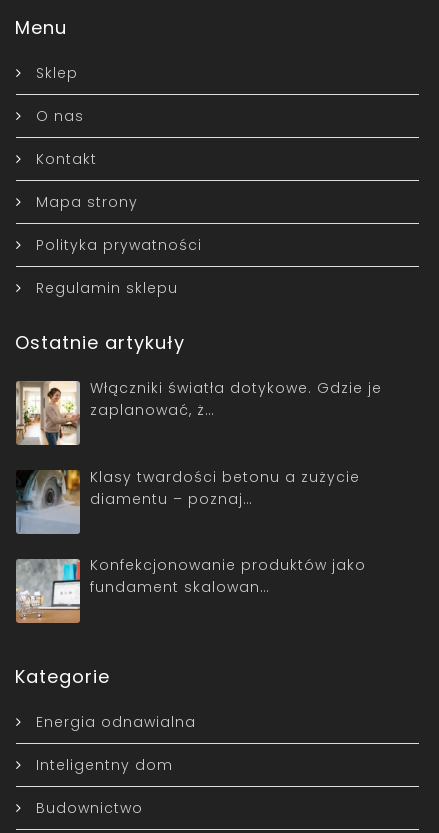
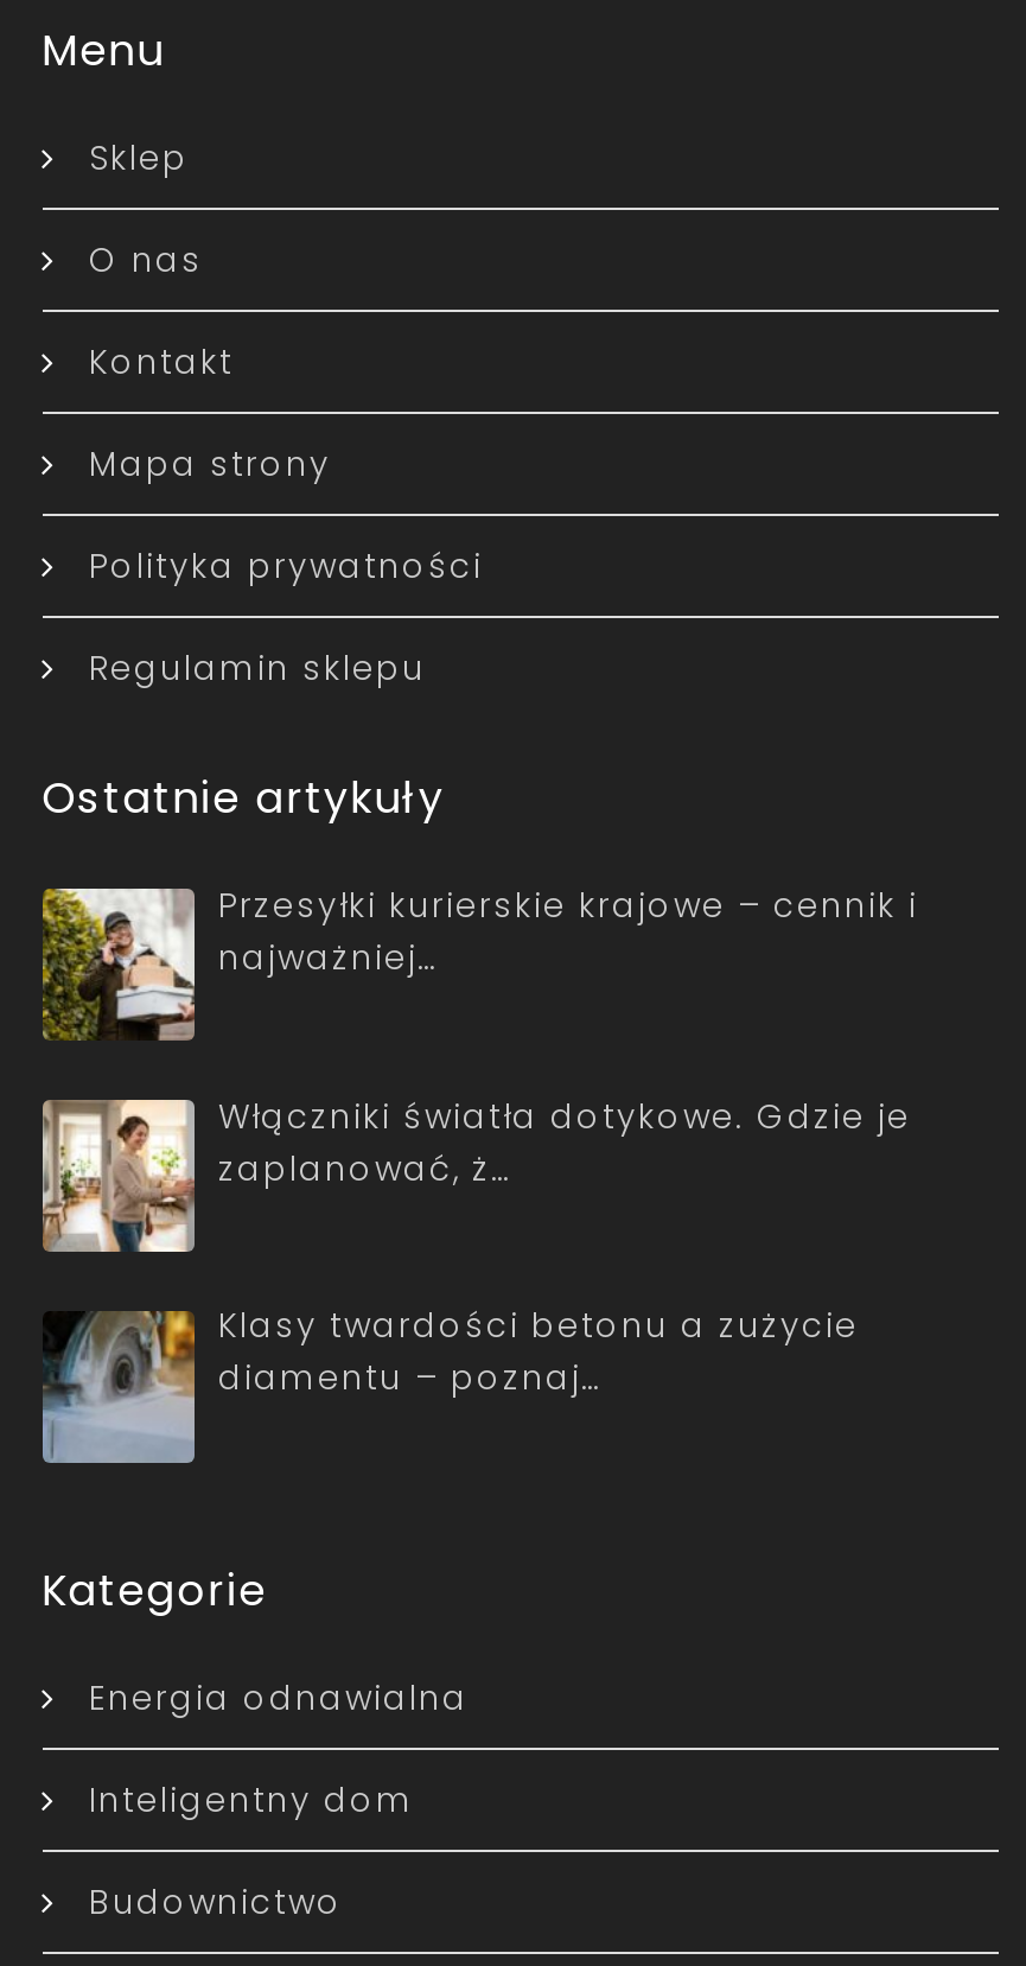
none -> [40,882,918,1043] [image] | Przesyłki kurierskie krajowe – cennik i | najważniej…
moved [14,378,382,509] -> [38,1092,911,1402]: [image] | Włączniki światła dotykowe. Gdzie je | zaplanować, ż… | Klasy twardości betonu a zużycie | diamentu – poznaj…
[15,555,366,624] [image] | Konfekcjonowanie produktów jako | fundament skalowan… -> none

